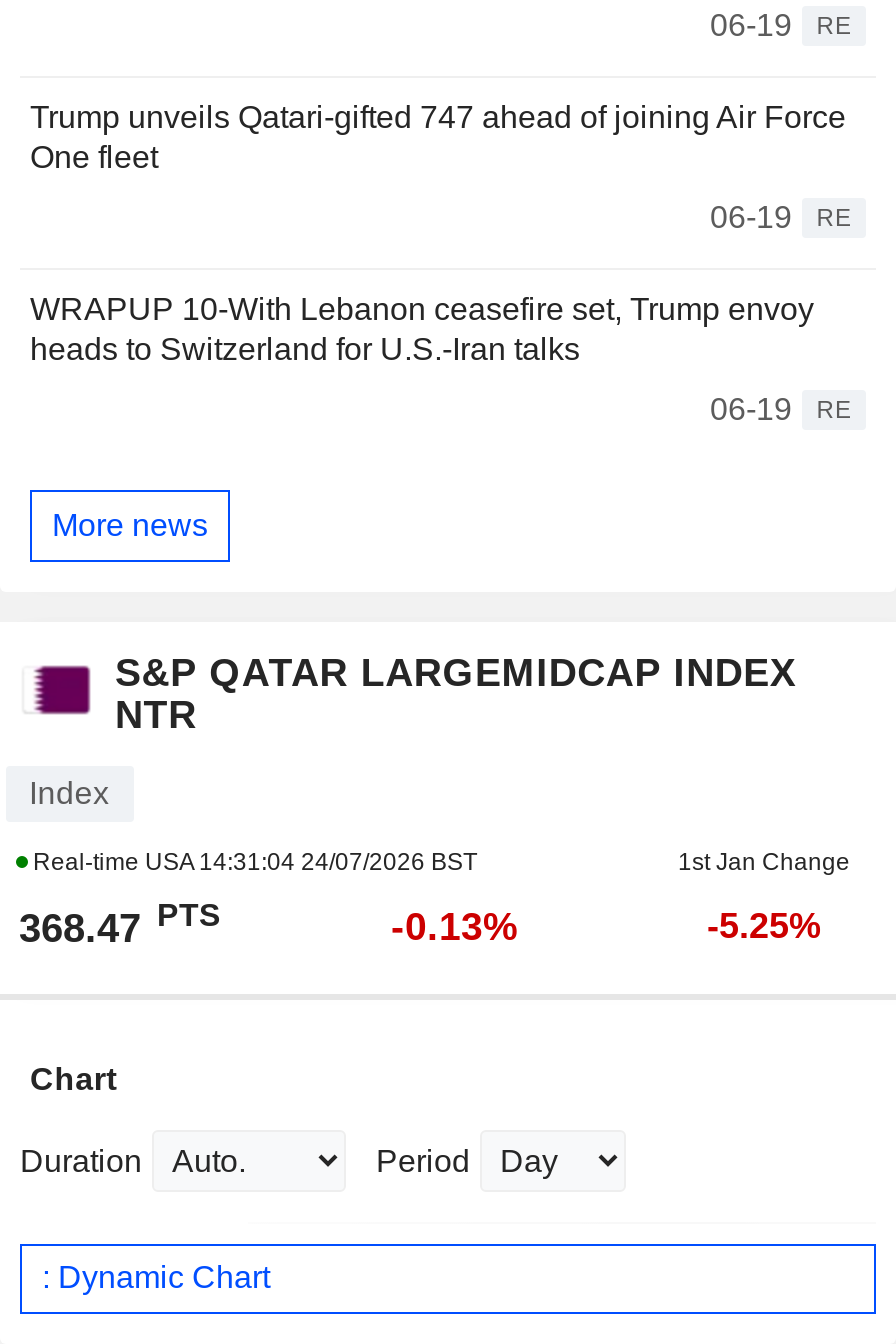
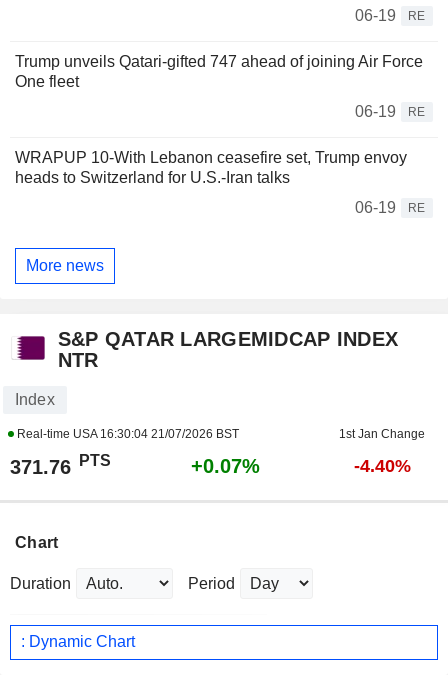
[27,847,477,875] Real-time USA 14:31:04 24/07/2026 BST -> [13,427,238,441] Real-time USA 16:30:04 21/07/2026 BST
[19,898,221,949] 368.47 PTS -> [9,452,110,478] 371.76 PTS
[391,903,519,947] -0.13% -> [190,455,259,477] +0.07%
[707,905,821,945] -5.25% -> [353,456,410,476] -4.40%

